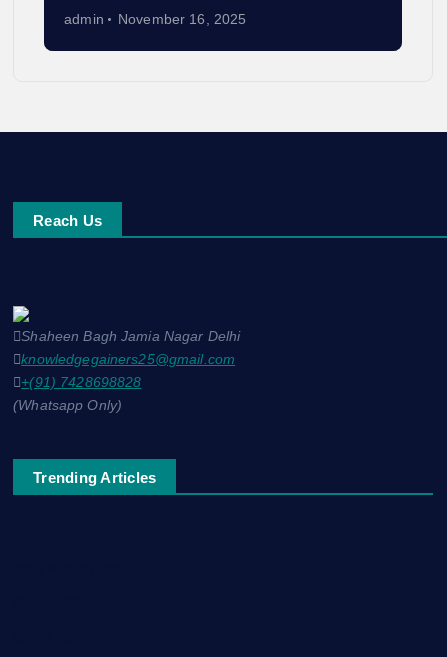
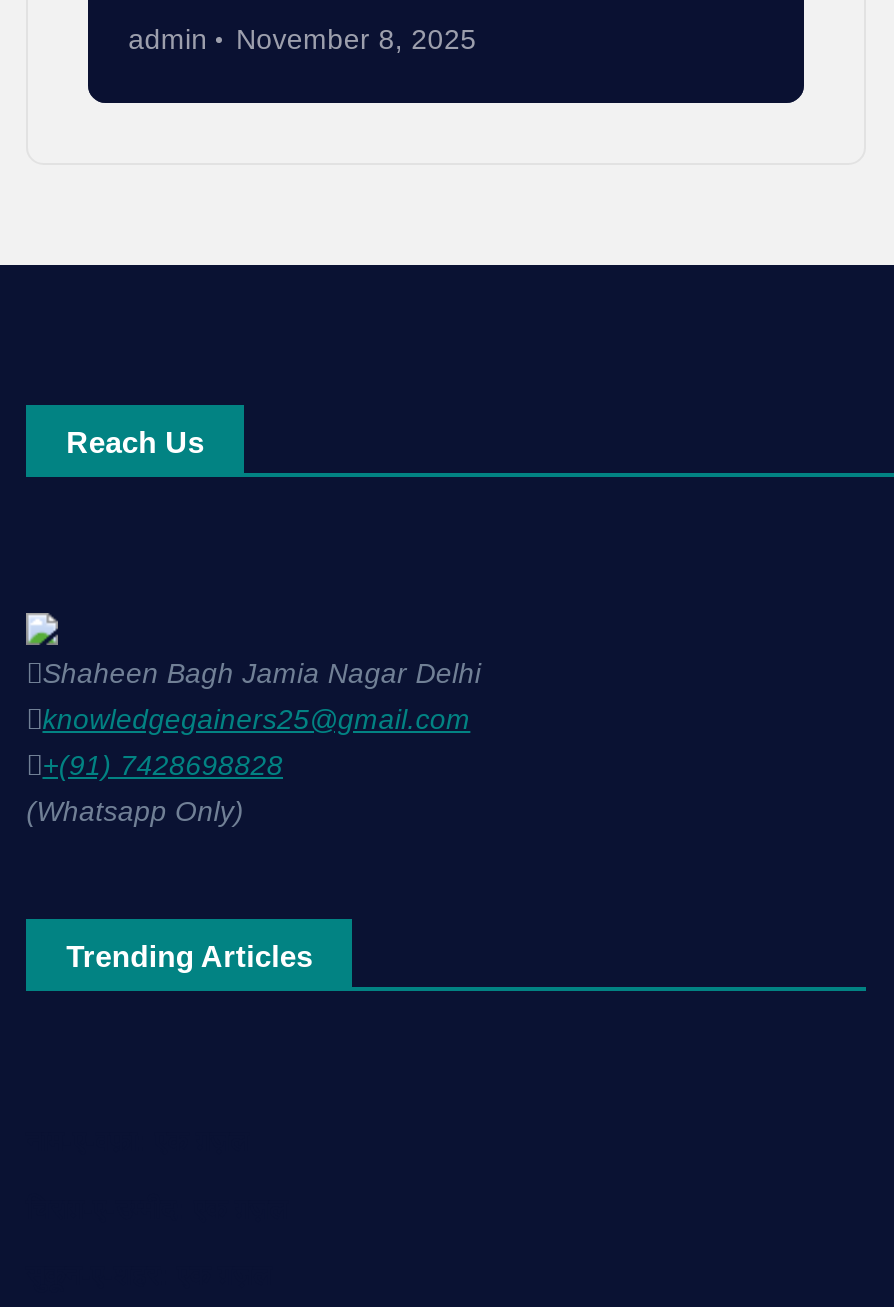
[64,11,246,27] admin November 16, 2025 -> [128,23,476,55] admin November 8, 2025

